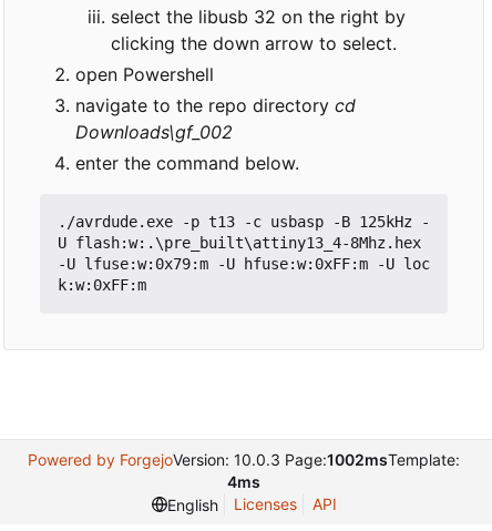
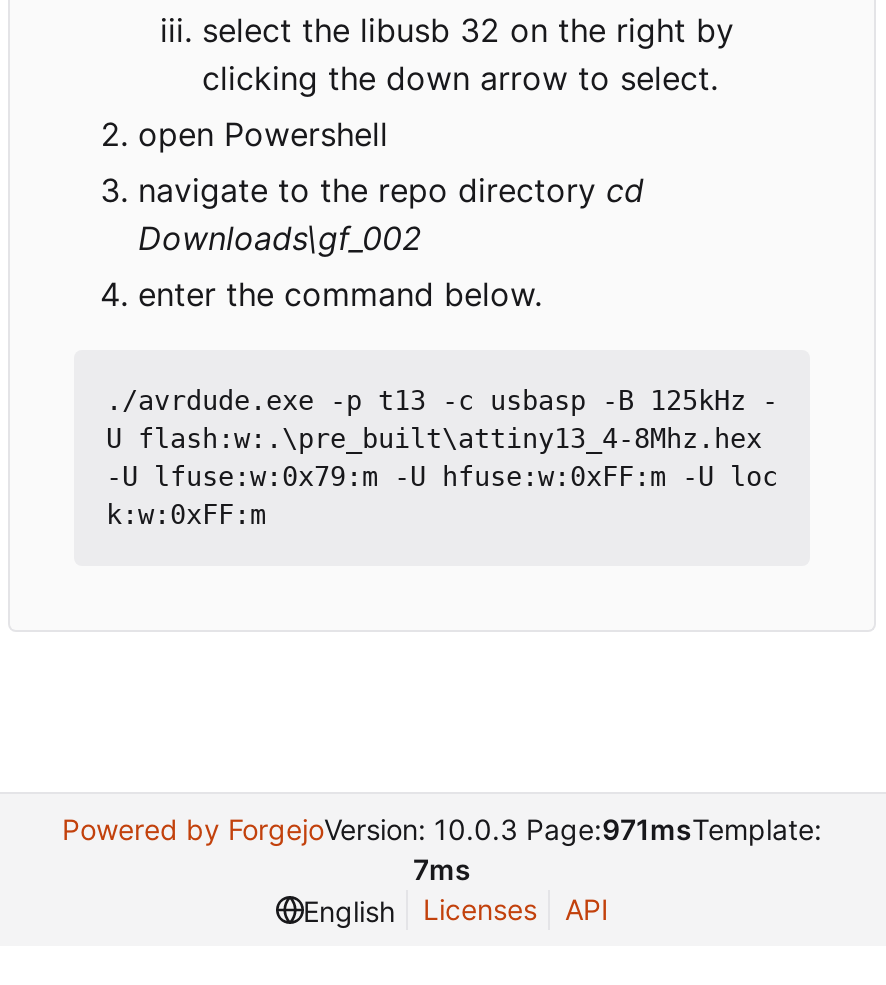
[28,450,460,491] Powered by ForgejoVersion: 10.0.3 Page:1002msTemplate: | 4ms -> [62,812,822,886] Powered by ForgejoVersion: 10.0.3 Page:971msTemplate: | 7ms

